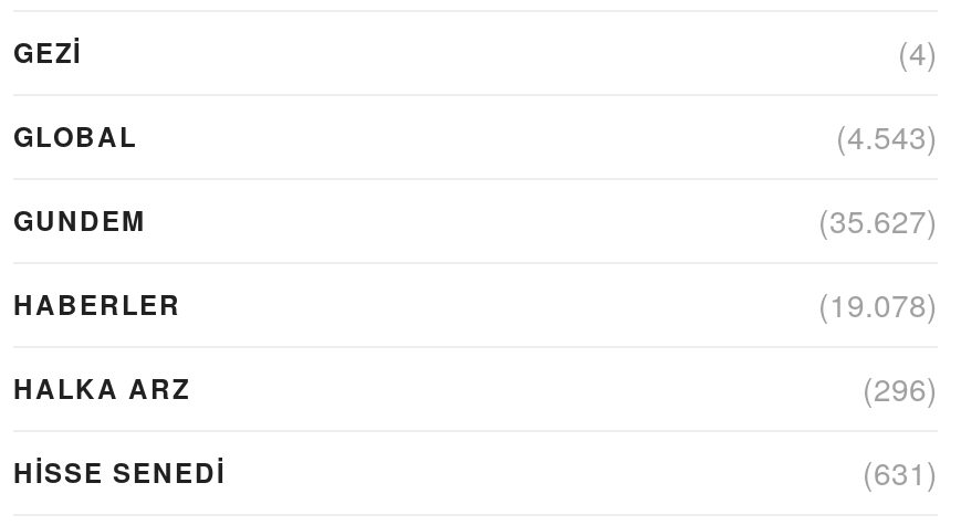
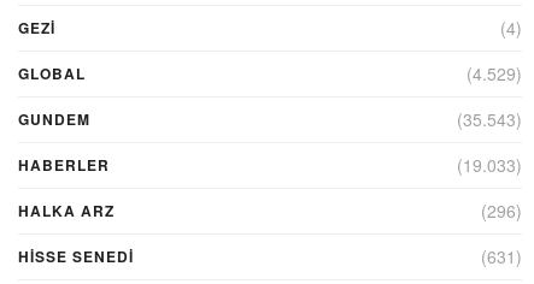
[836,113,938,158] (4.543) -> [466,61,522,85] (4.529)
[818,197,938,242] (35.627) -> [457,107,522,131] (35.543)
[818,281,938,326] (19.078) -> [457,153,522,177] (19.033)

